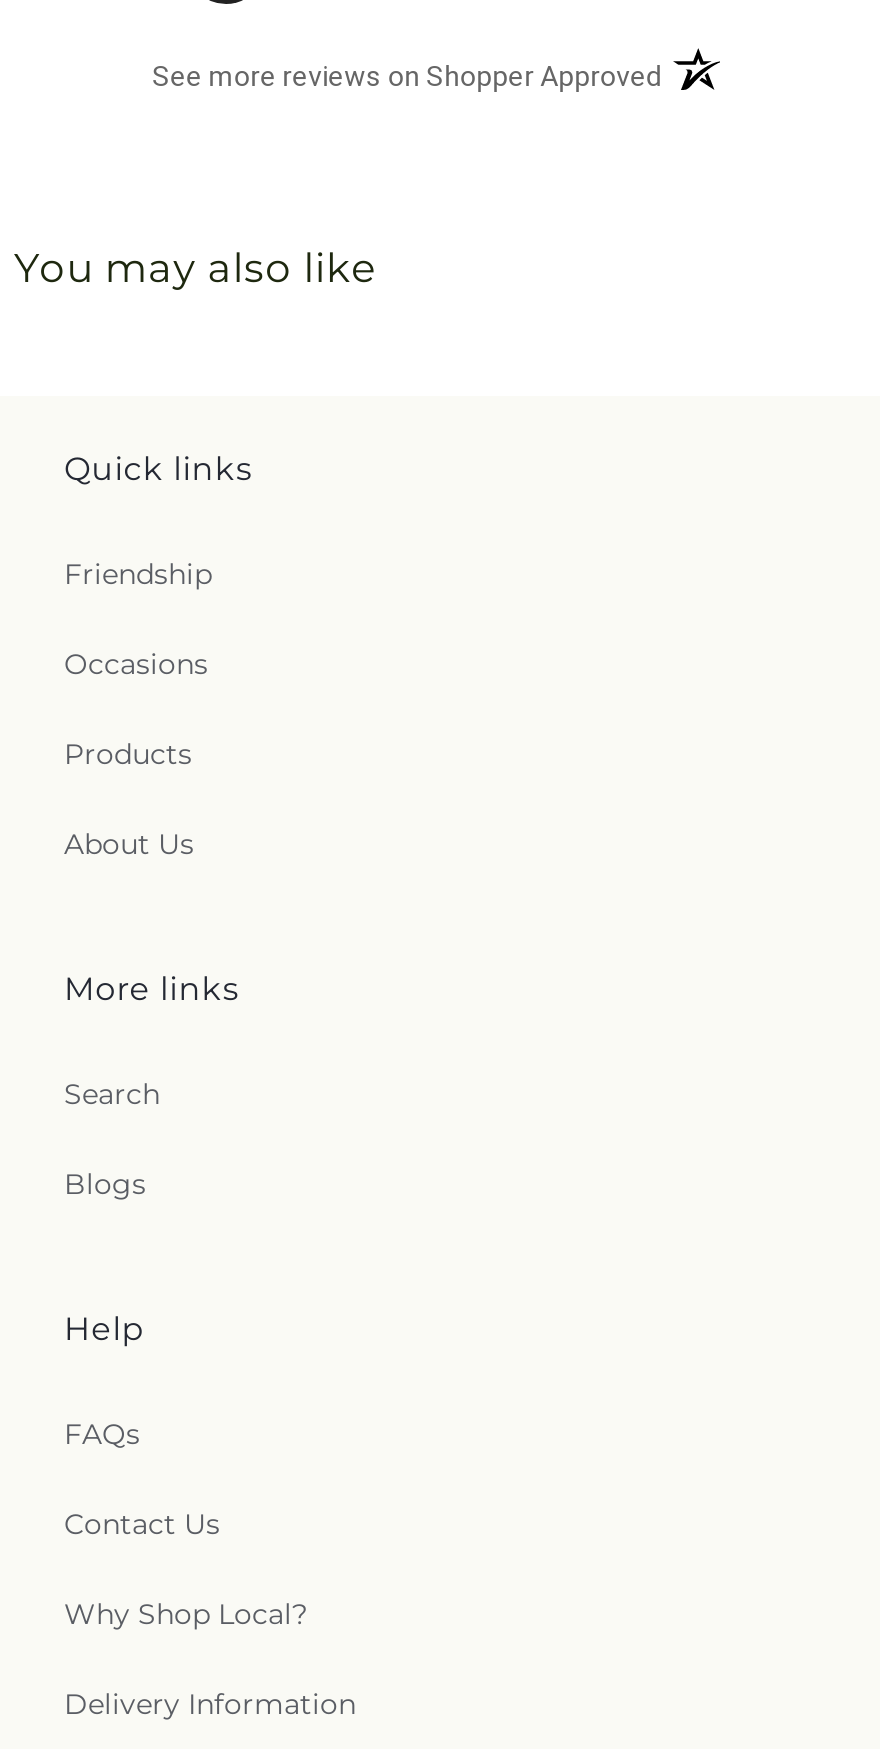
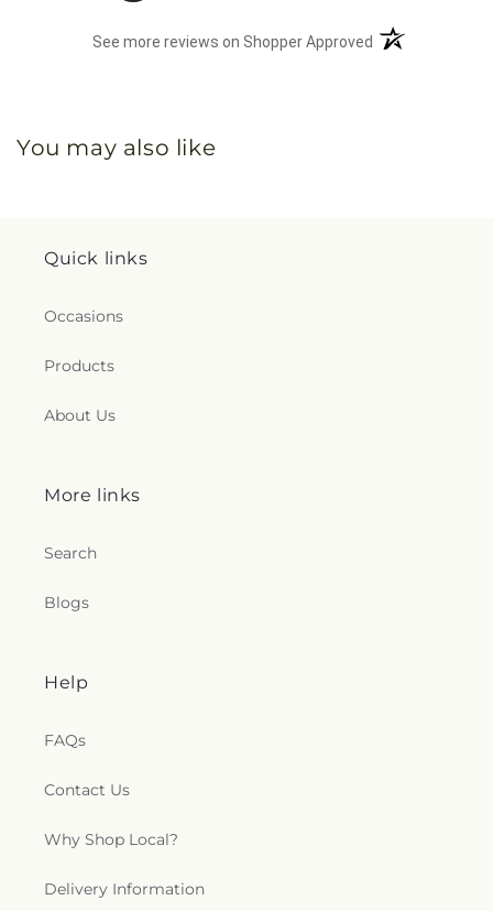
[64,556,212,592] Friendship -> none

